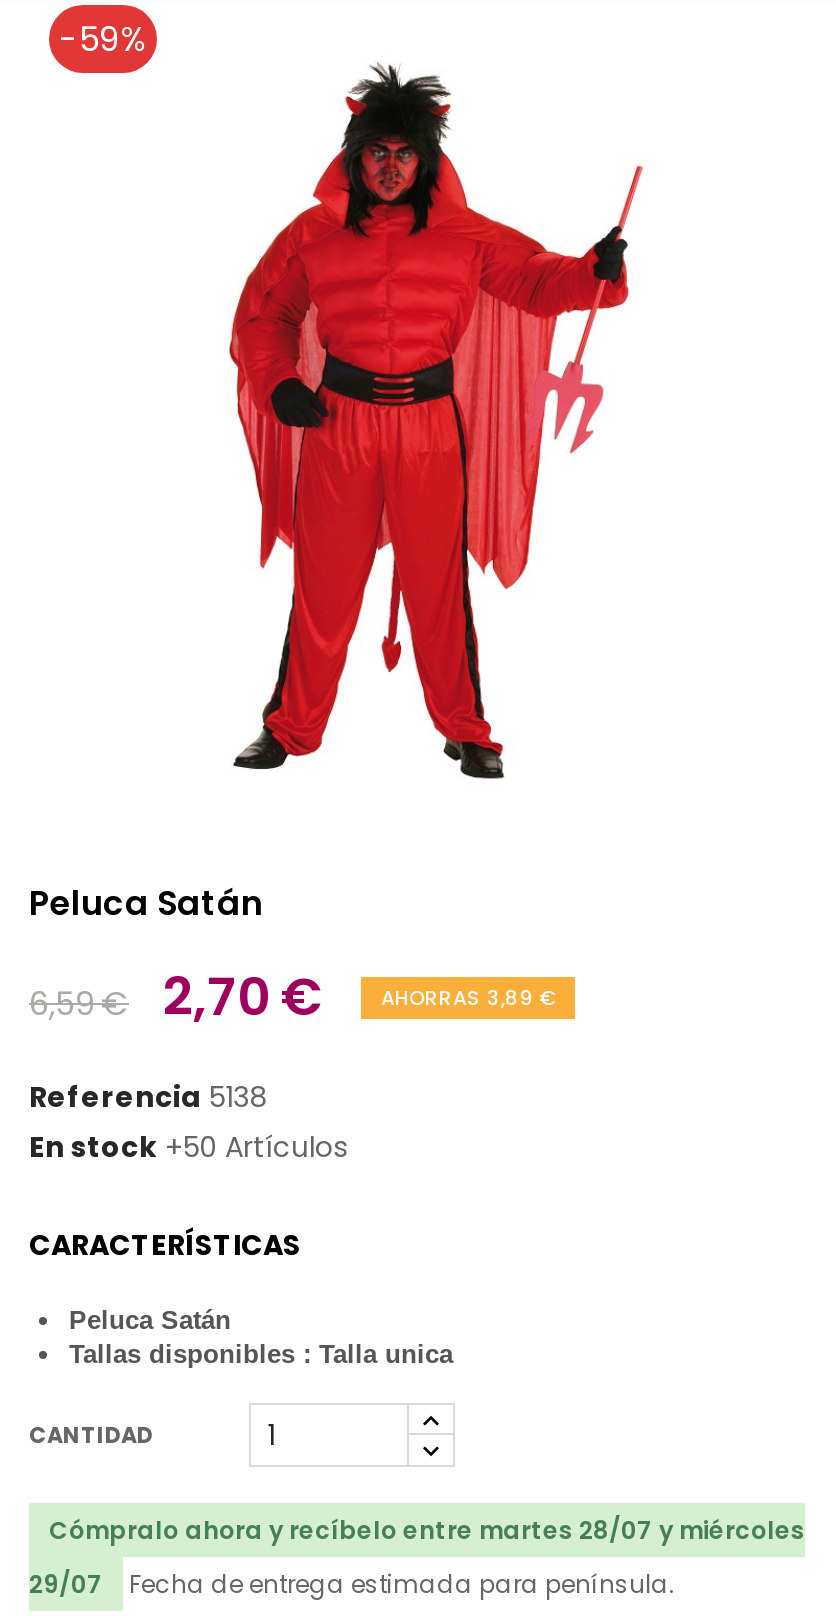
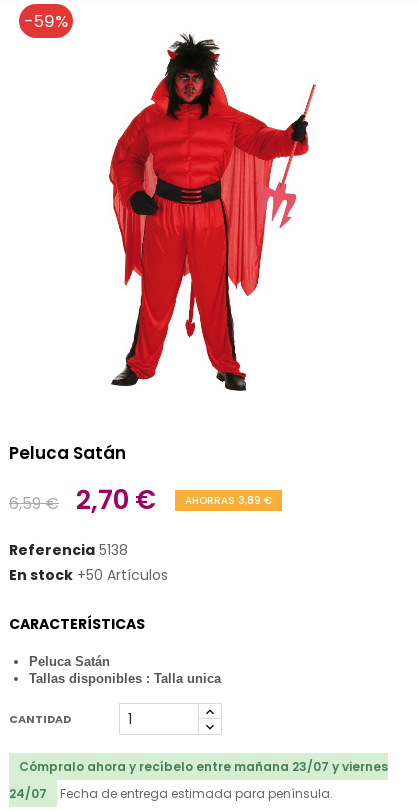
[49,1513,805,1547] Cómpralo ahora y recíbelo entre martes 28/07 y miércoles -> [19,758,388,775] Cómpralo ahora y recíbelo entre mañana 23/07 y viernes
[29,1567,675,1601] 29/07 Fecha de entrega estimada para península. -> [9,785,333,802] 24/07 Fecha de entrega estimada para península.

